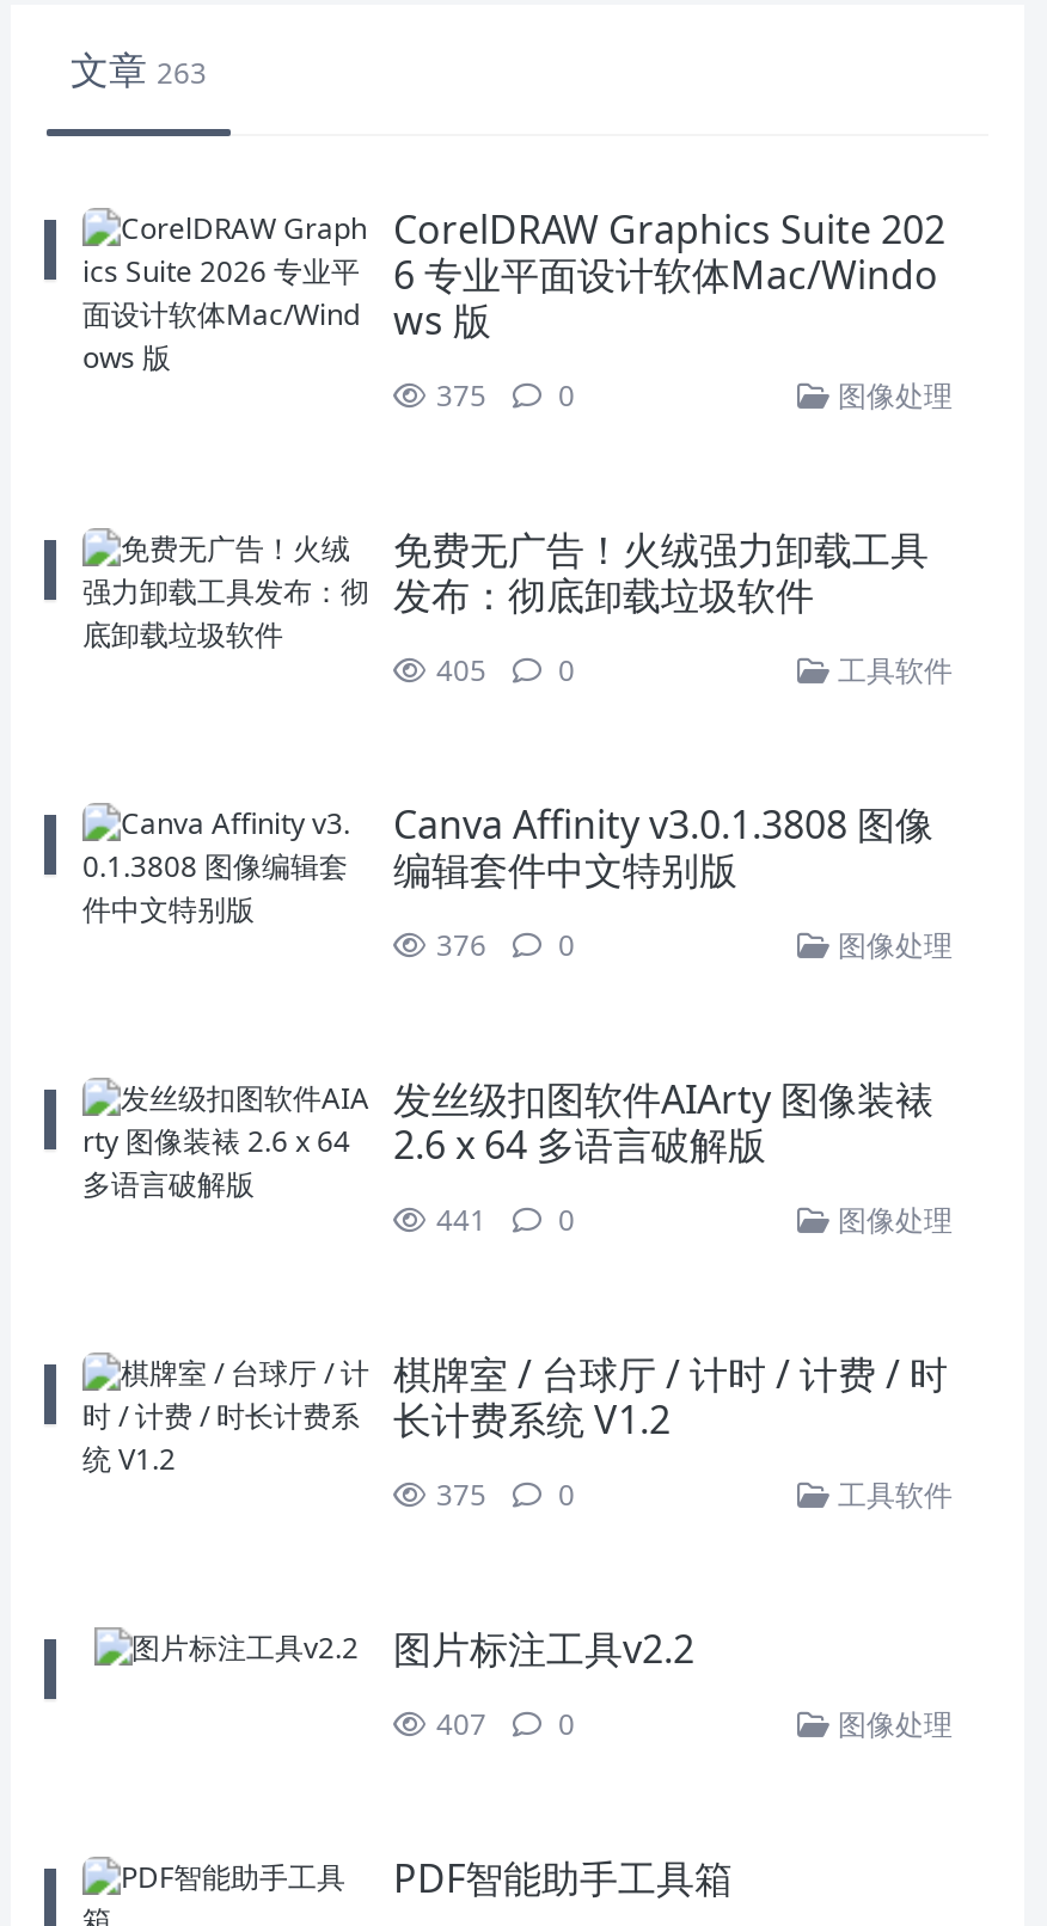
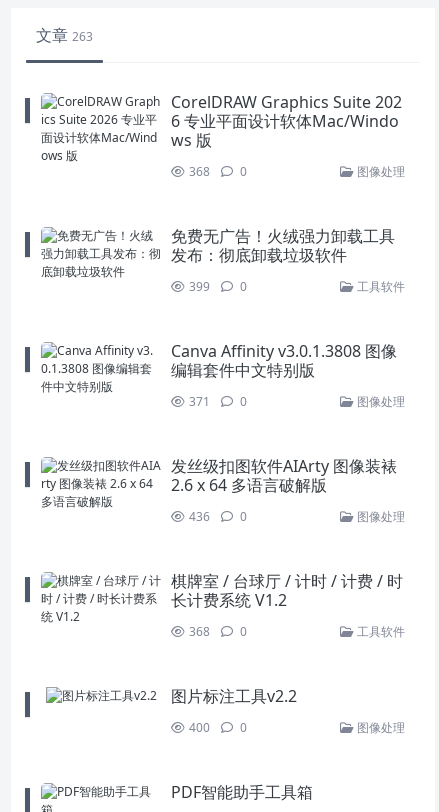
[436,375,575,416] 375 0 -> [189,163,247,180] 368 0
[436,650,575,691] 405 0 -> [189,278,247,295] 399 0
[436,925,575,965] 376 0 -> [189,393,247,410] 371 0
[436,1200,575,1240] 441 0 -> [189,508,247,525] 436 0
[436,1474,575,1515] 375 0 -> [189,623,247,640] 368 0
[436,1704,575,1744] 407 0 -> [189,719,247,736] 400 0

